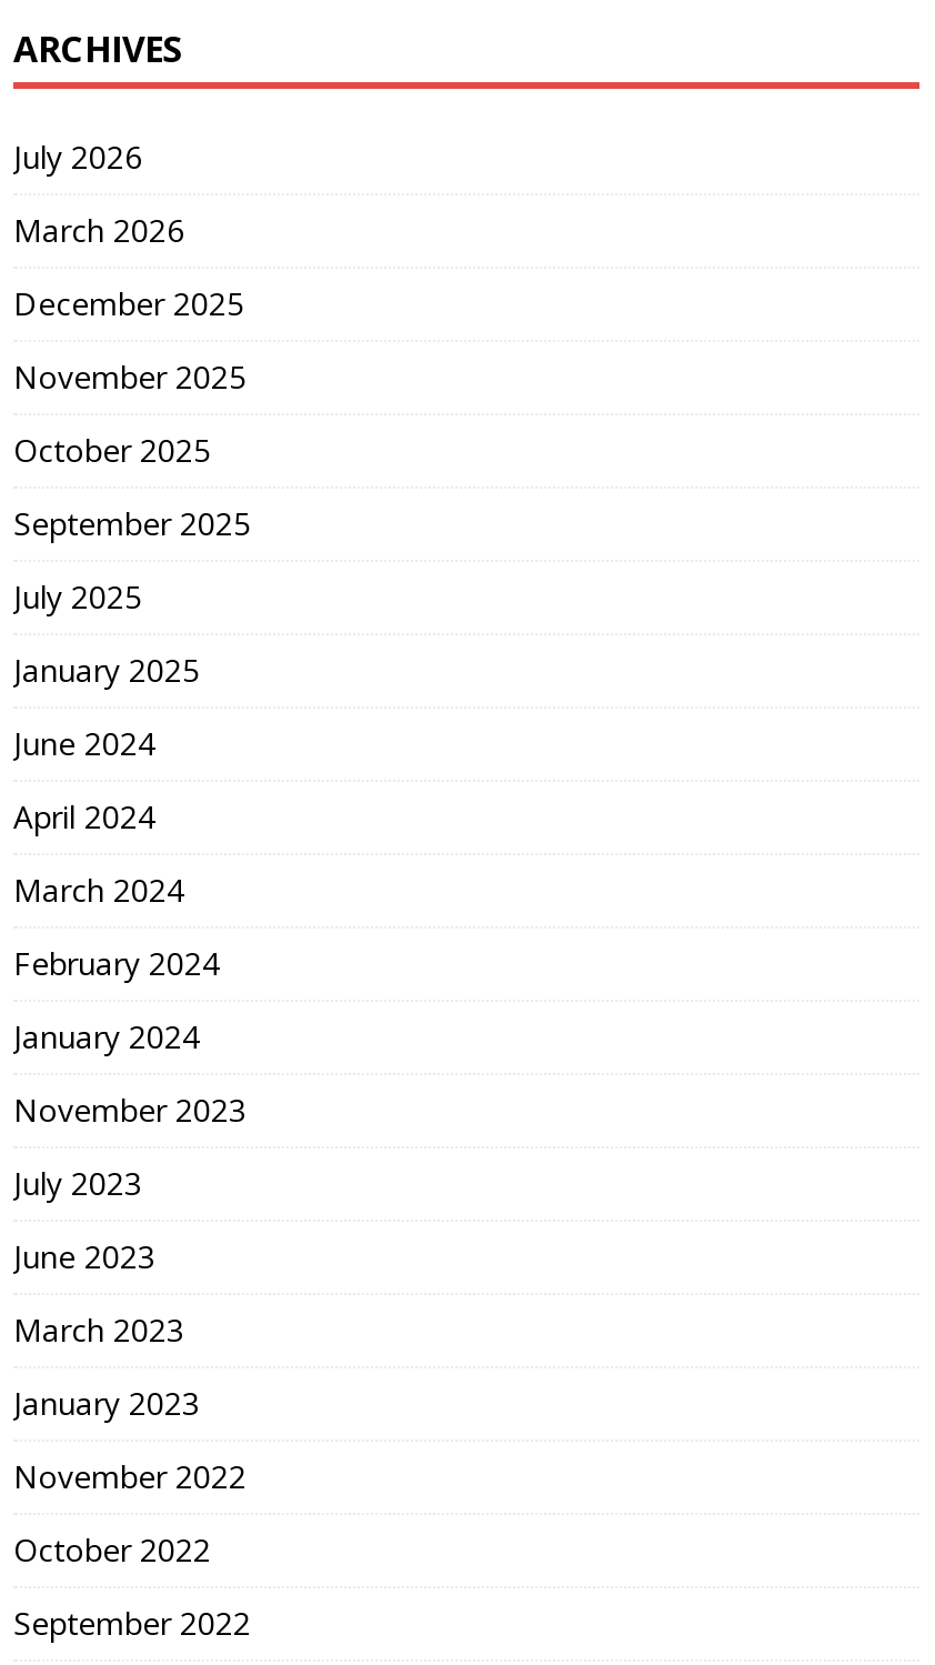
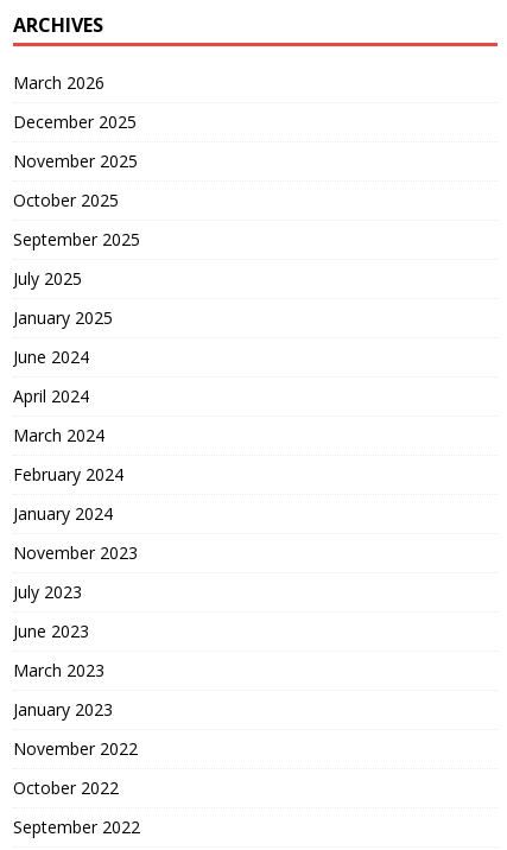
[13,136,142,178] July 2026 -> none

